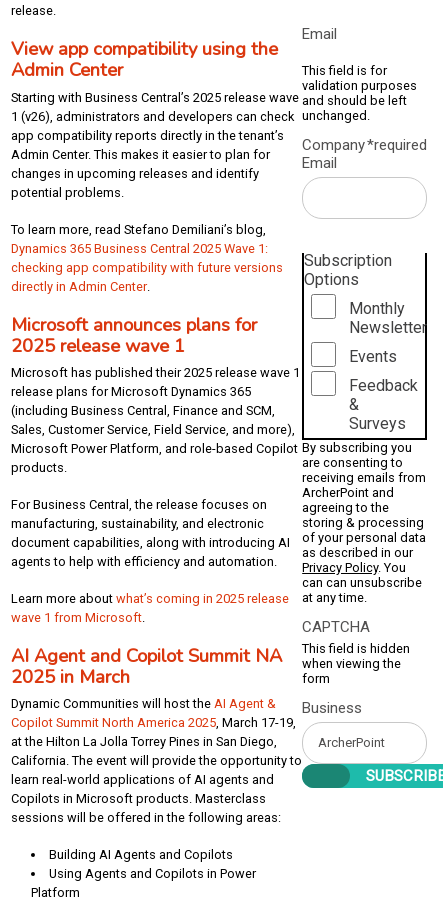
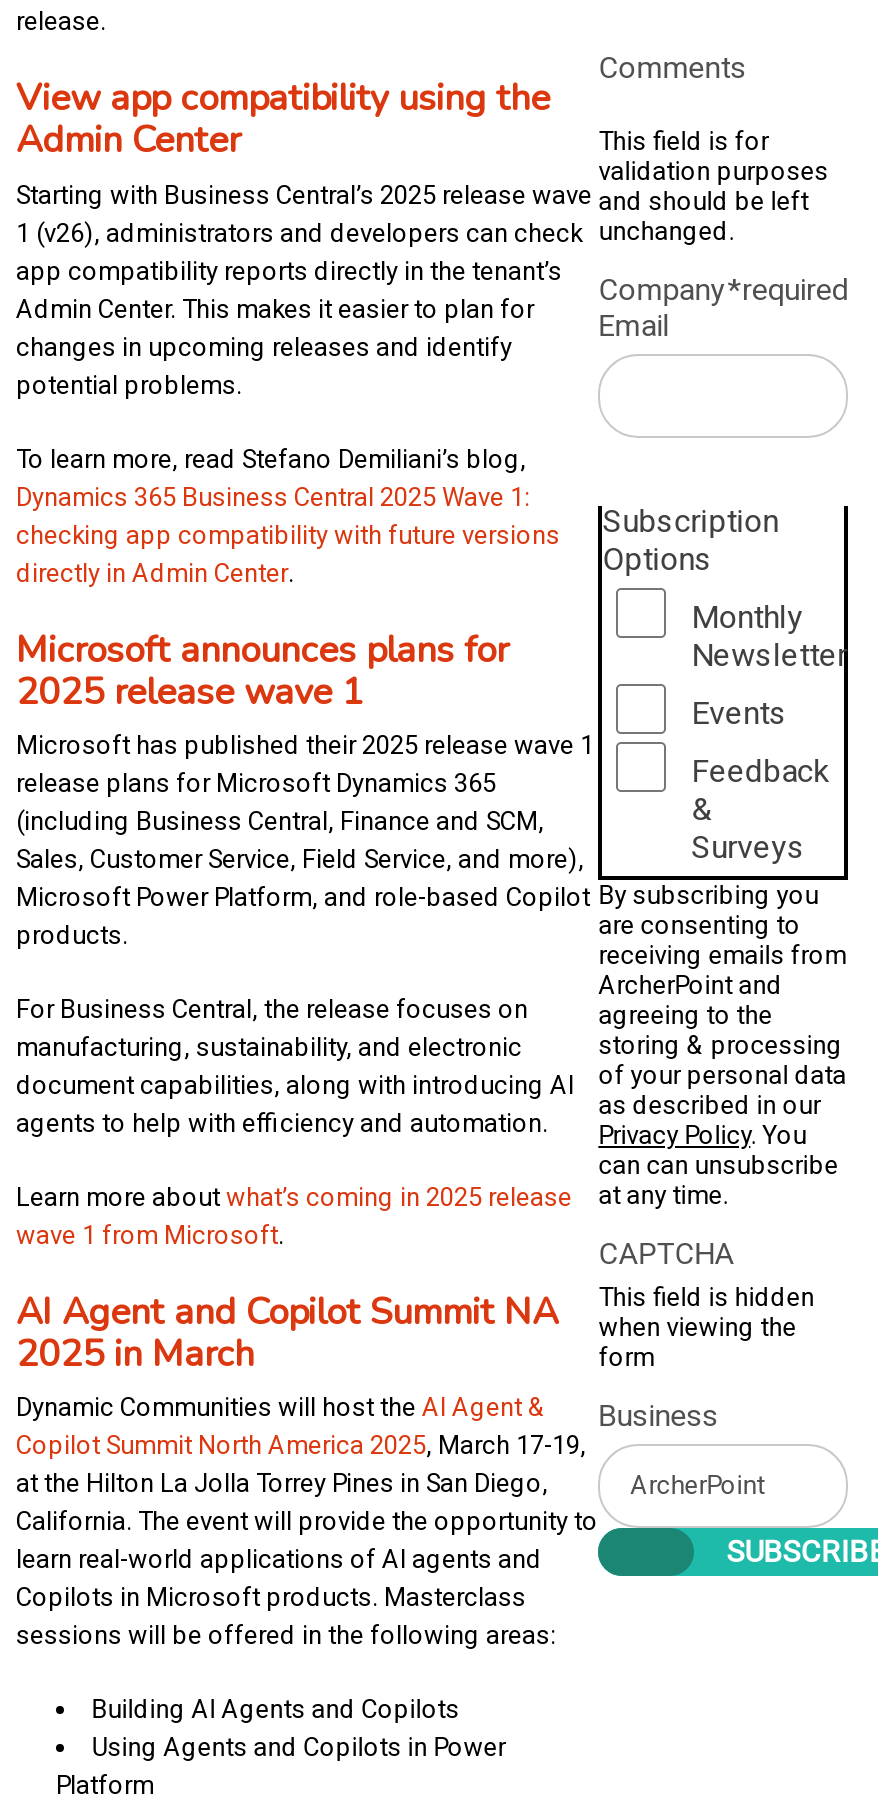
[302,25,337,43] Email -> [598,50,746,86] Comments

